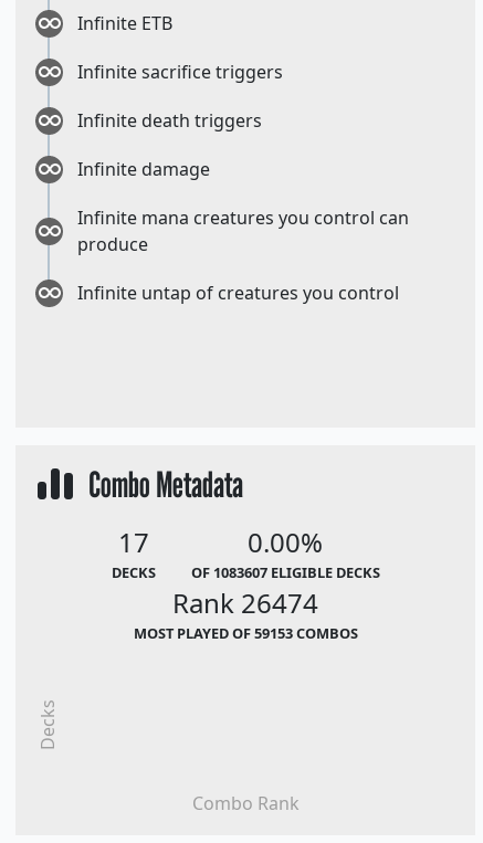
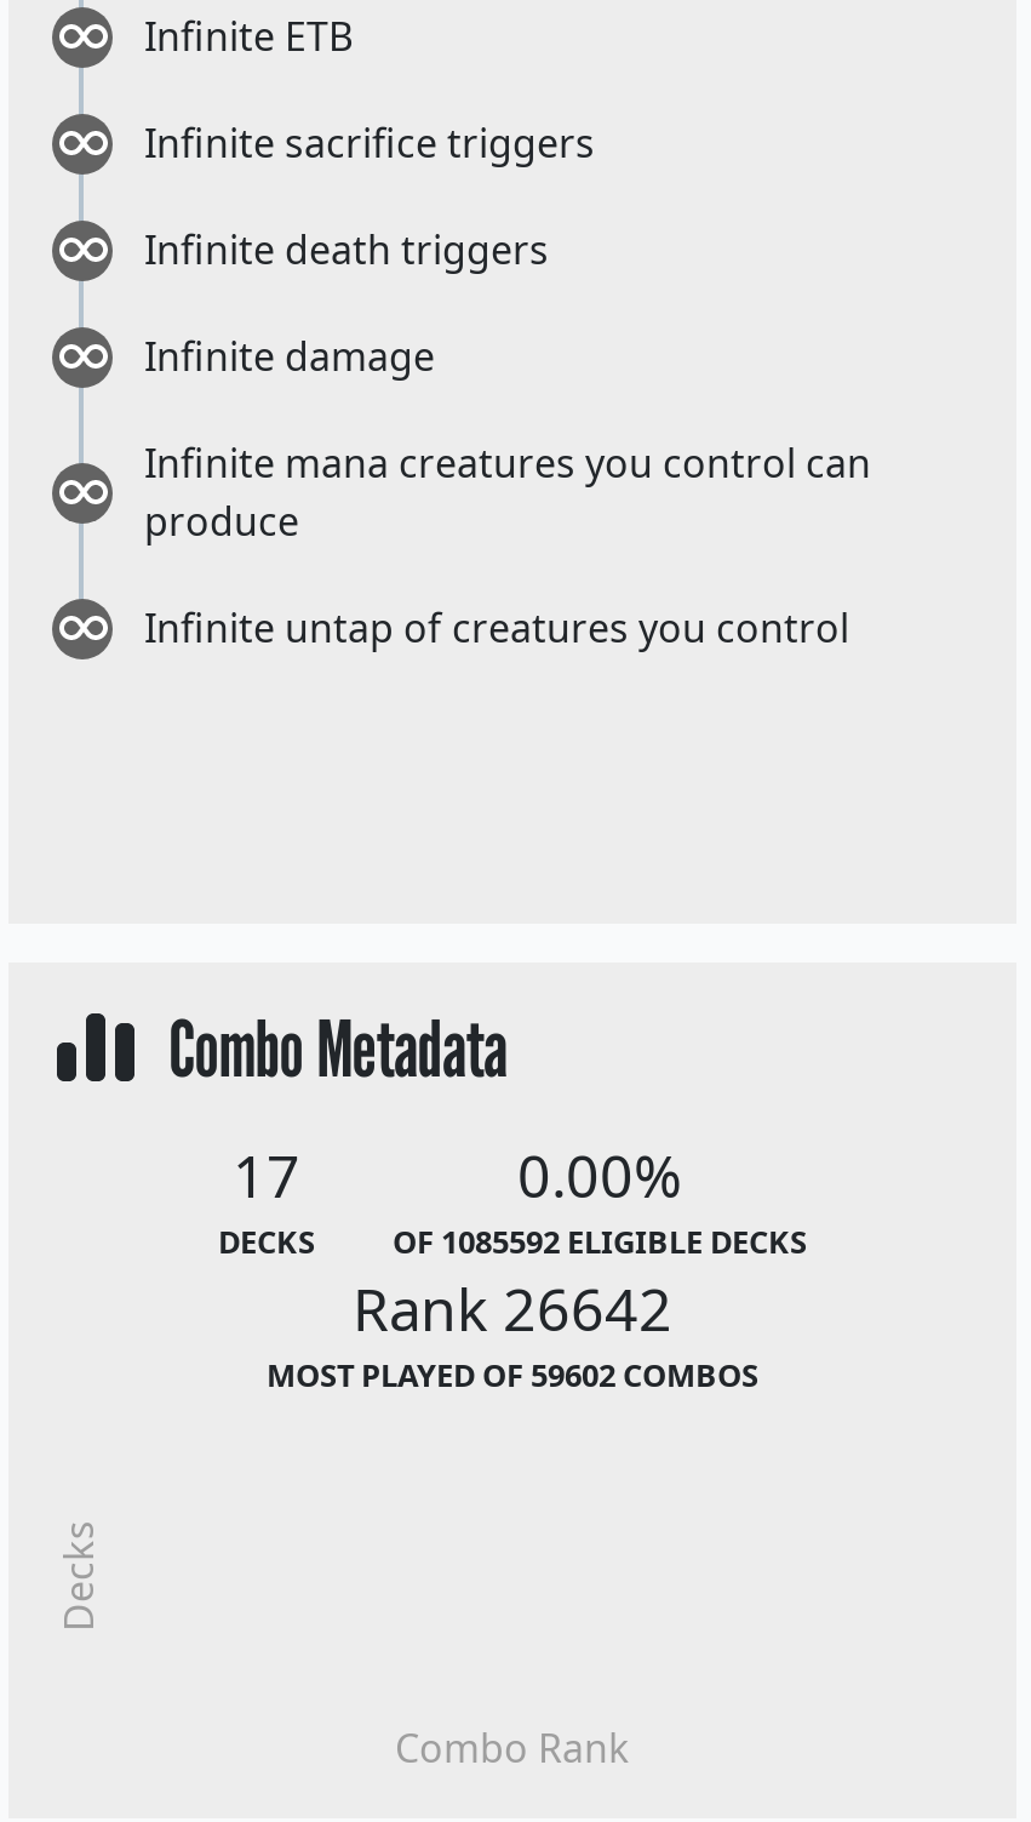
[191,563,380,582] OF 1083607 ELIGIBLE DECKS -> [393,1220,807,1264] OF 1085592 ELIGIBLE DECKS
[172,585,318,621] Rank 26474 -> [353,1268,672,1348] Rank 26642
[133,623,358,643] MOST PLAYED OF 59153 COMBOS -> [267,1353,758,1397] MOST PLAYED OF 59602 COMBOS

